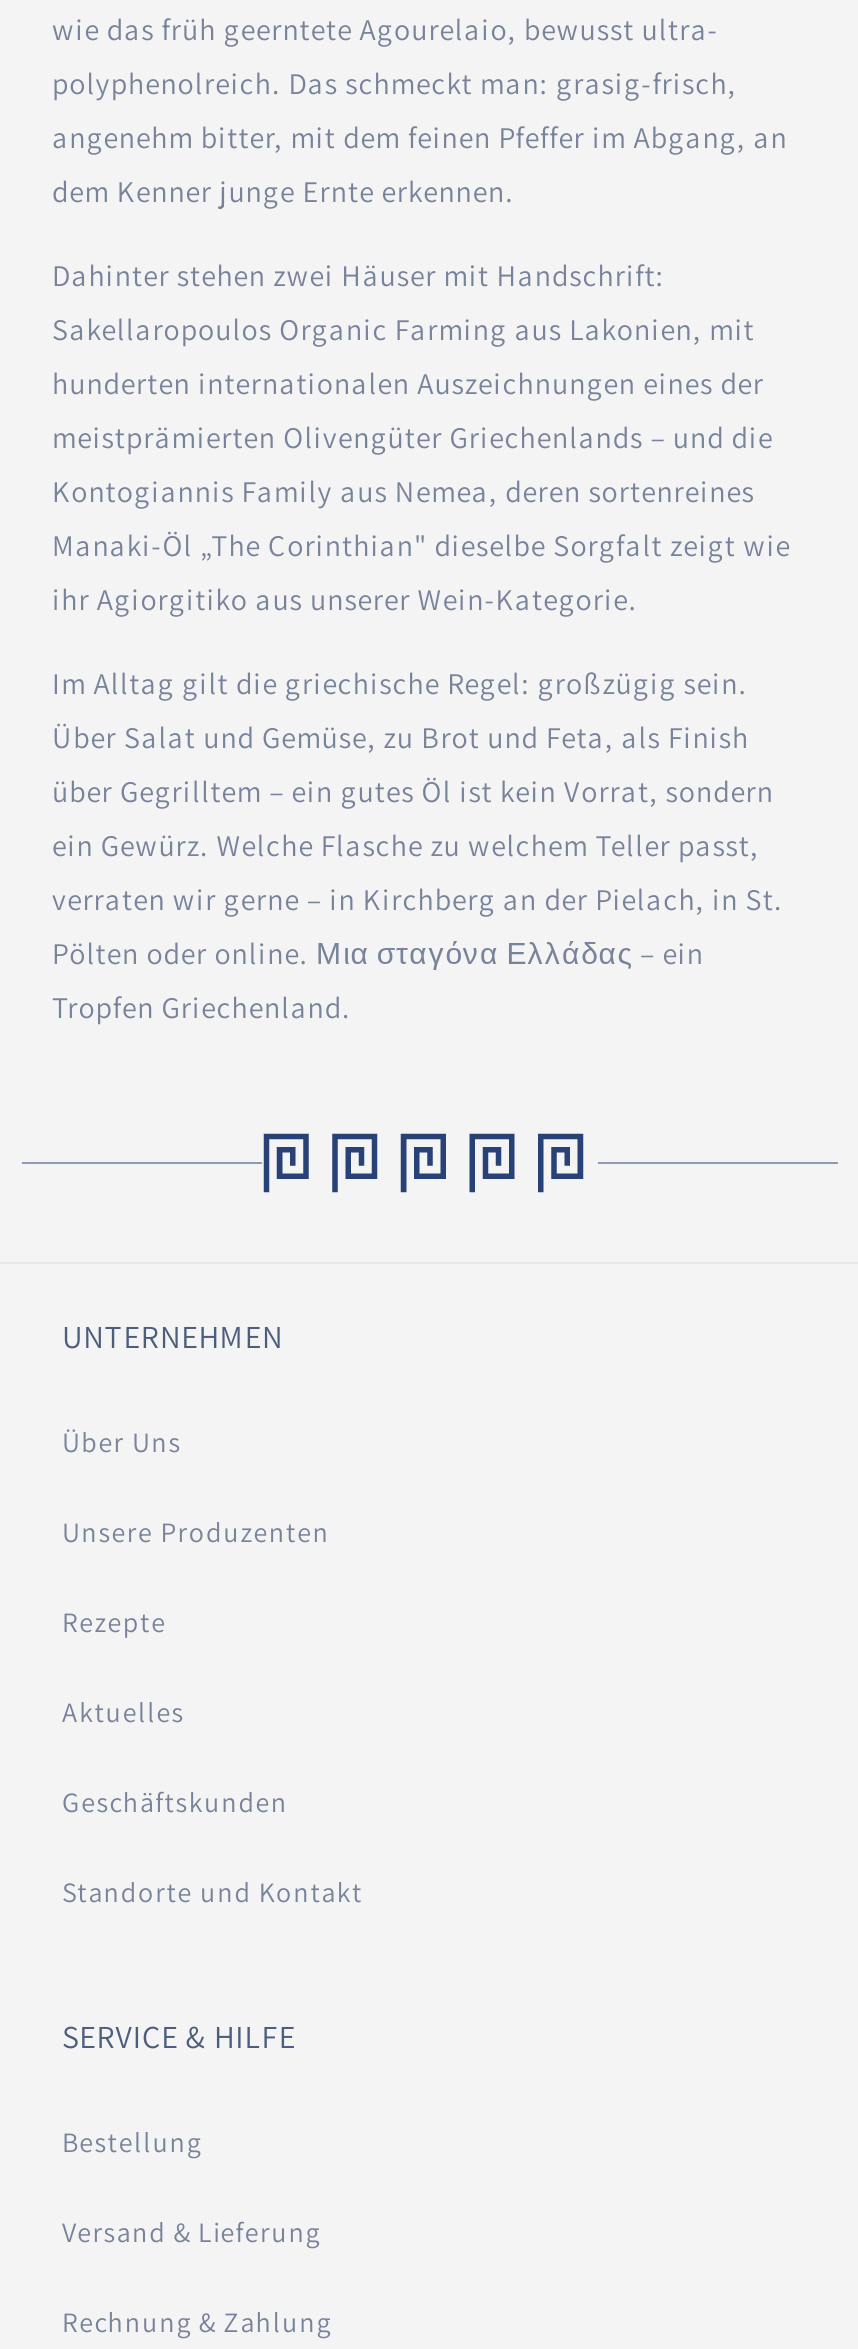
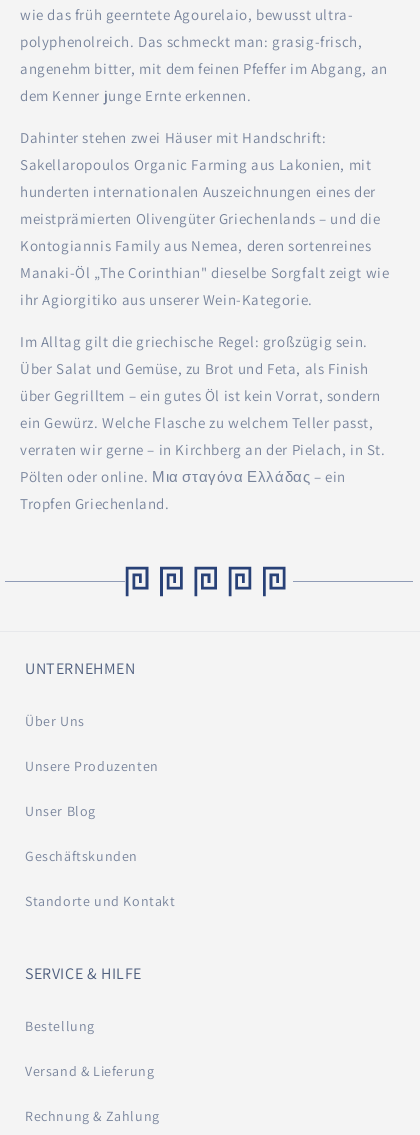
[62,1604,185,1730] Rezepte | Aktuelles -> [25,802,96,820] Unser Blog

